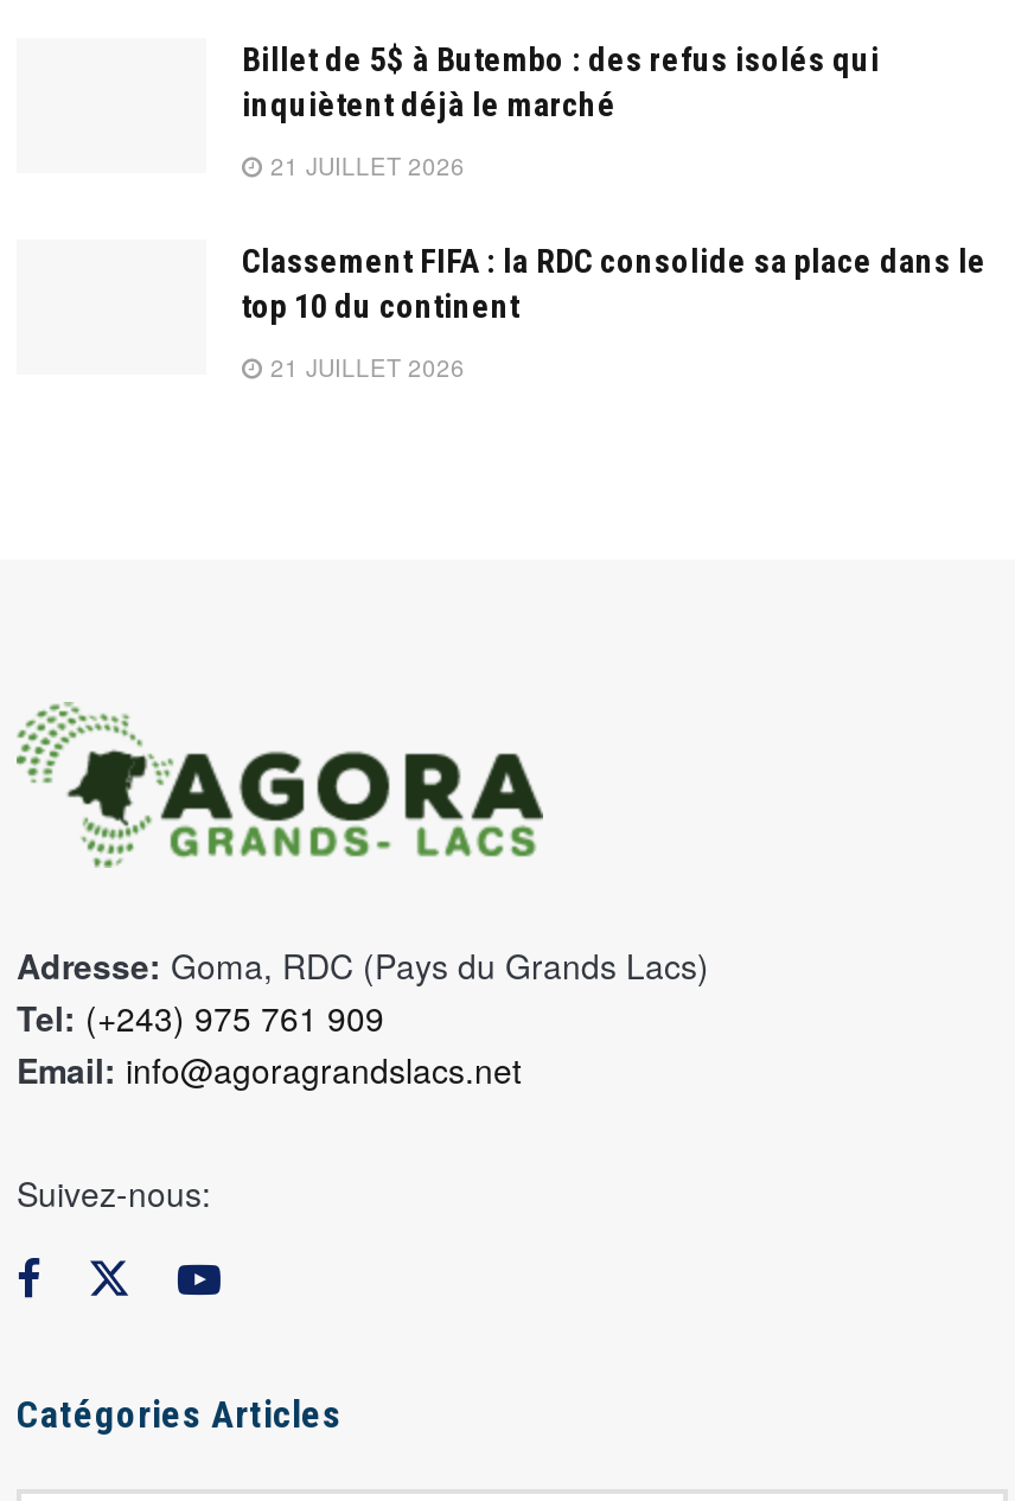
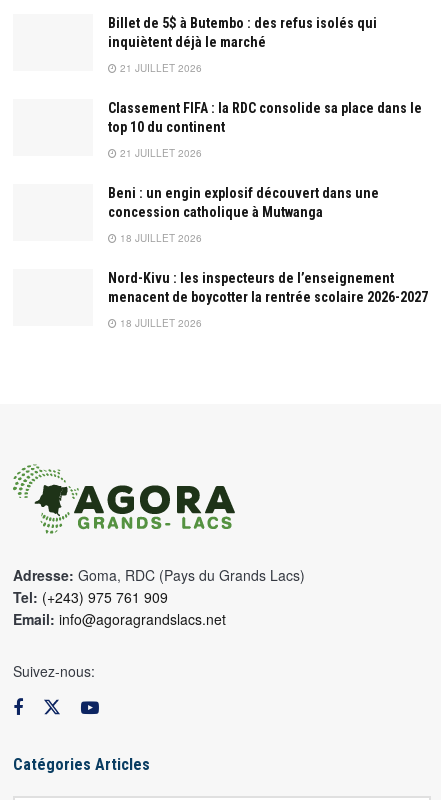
none -> [108,185,428,330] Beni : un engin explosif découvert dans une | concession catholique à Mutwanga | 18 JUILLET 2026 | Nord-Kivu : les inspecteurs de l’enseignement | menacent de boycotter la rentrée scolaire 2026-2027 | 18 JUILLET 2026

